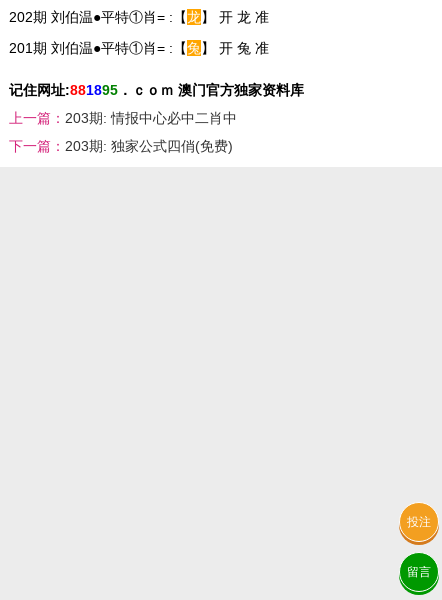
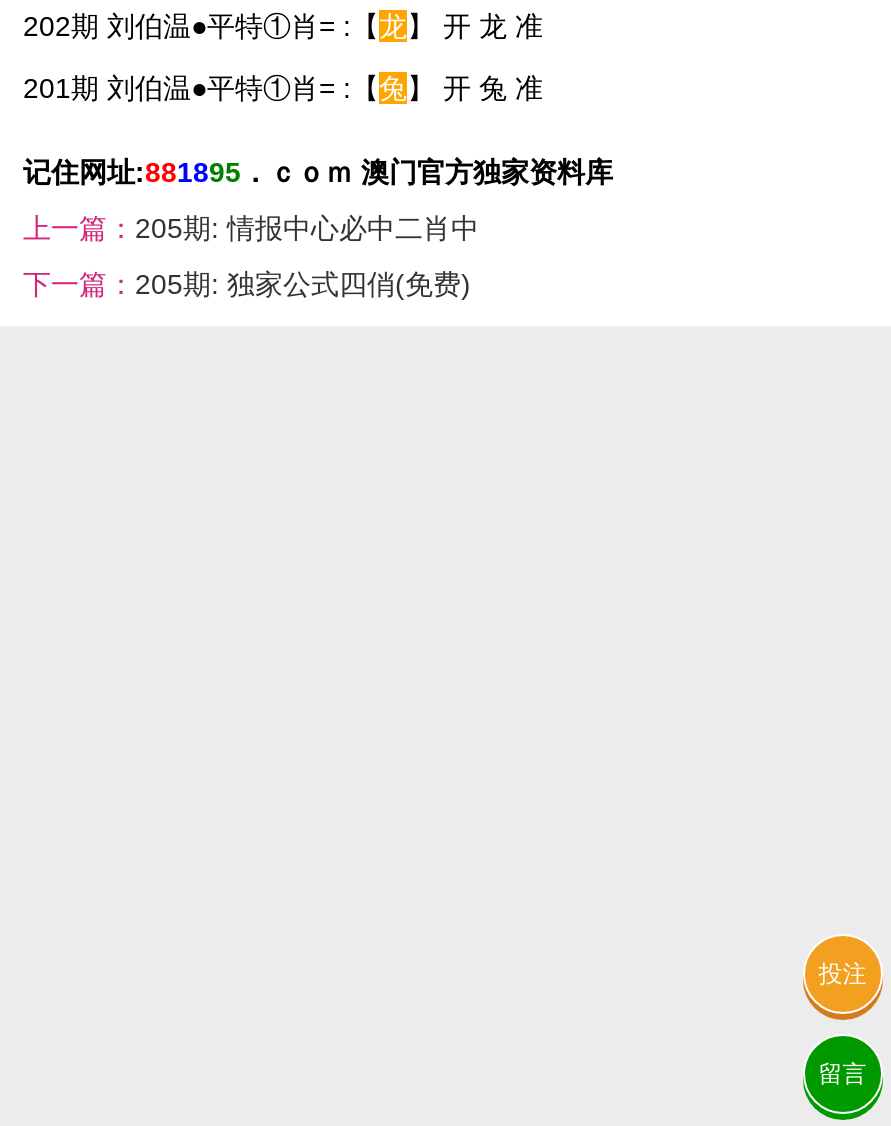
[9,110,237,126] 上一篇：203期: 情报中心必中二肖中 -> [23,212,479,244] 上一篇：205期: 情报中心必中二肖中
[9,138,233,154] 下一篇：203期: 独家公式四俏(免费) -> [23,268,471,300] 下一篇：205期: 独家公式四俏(免费)

